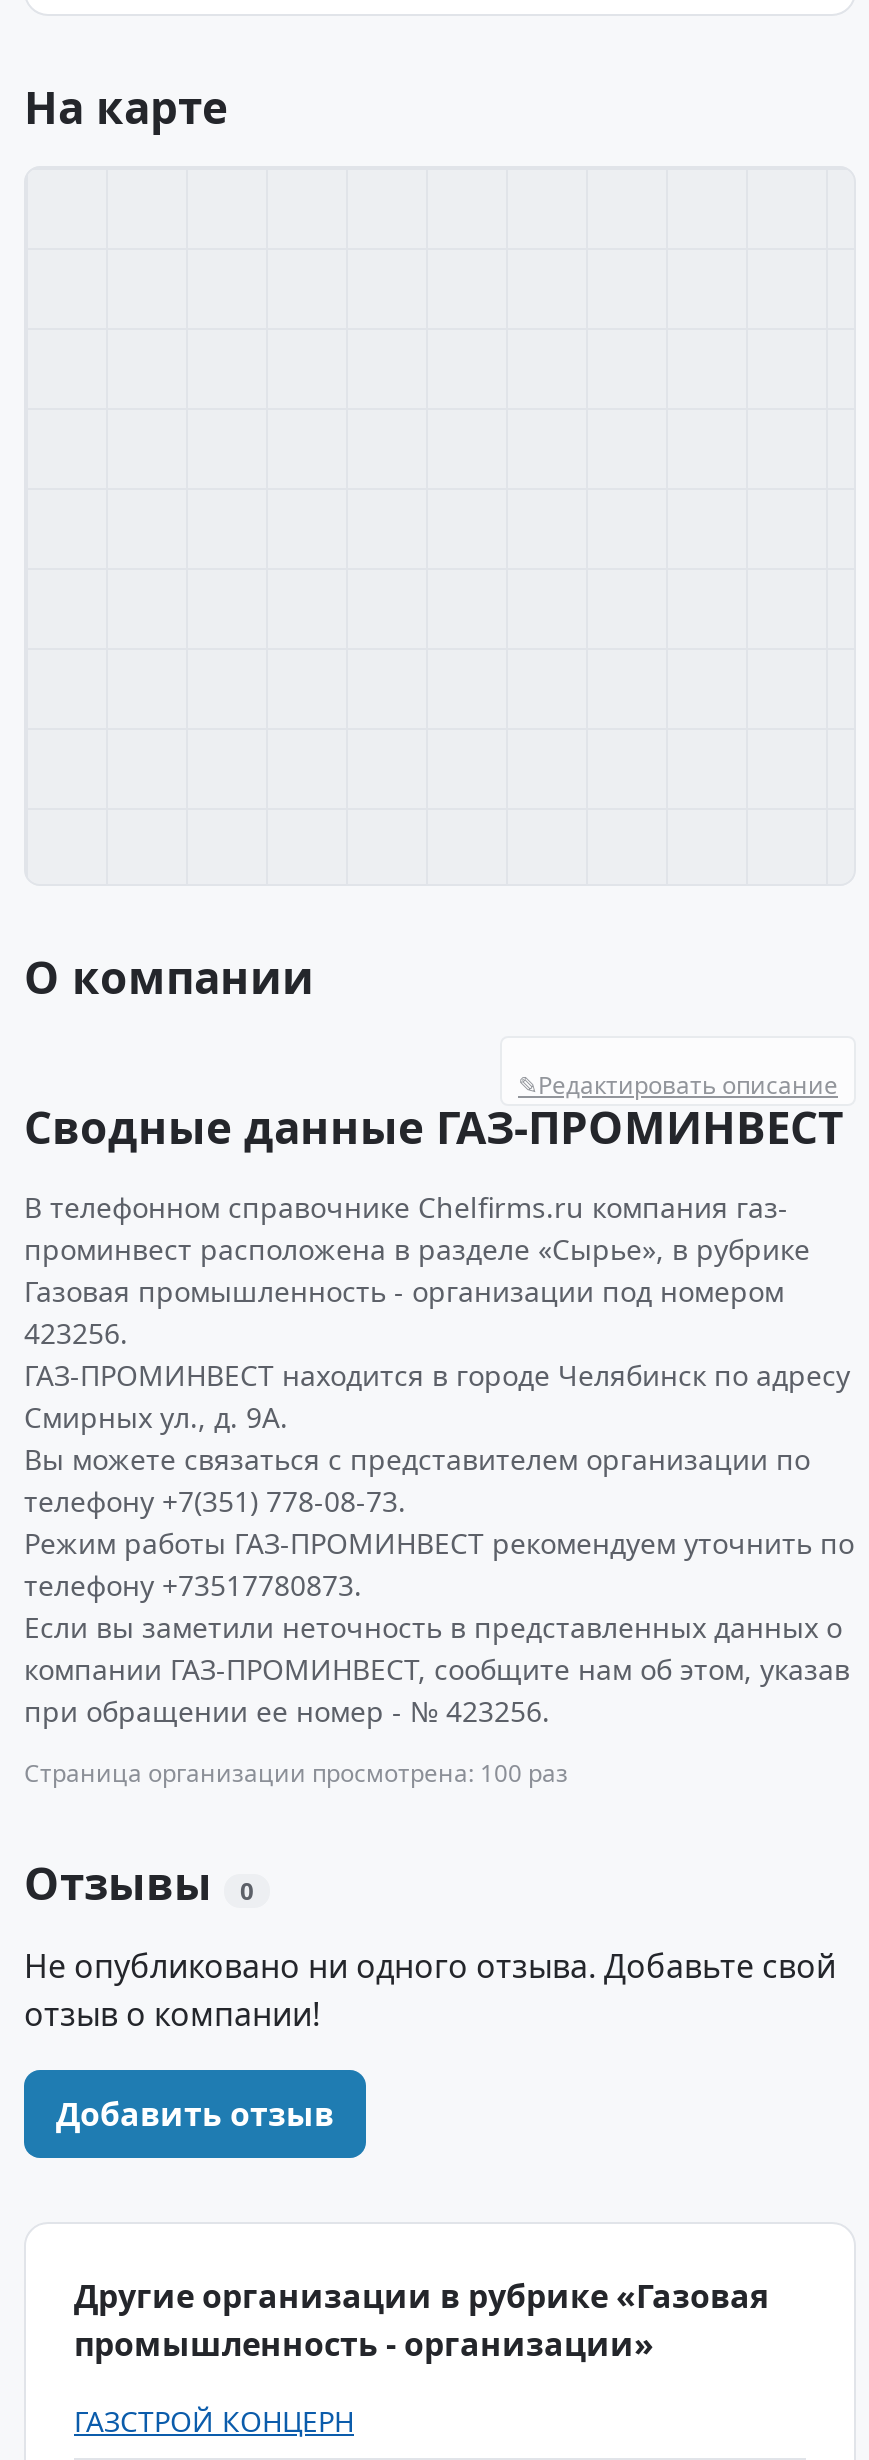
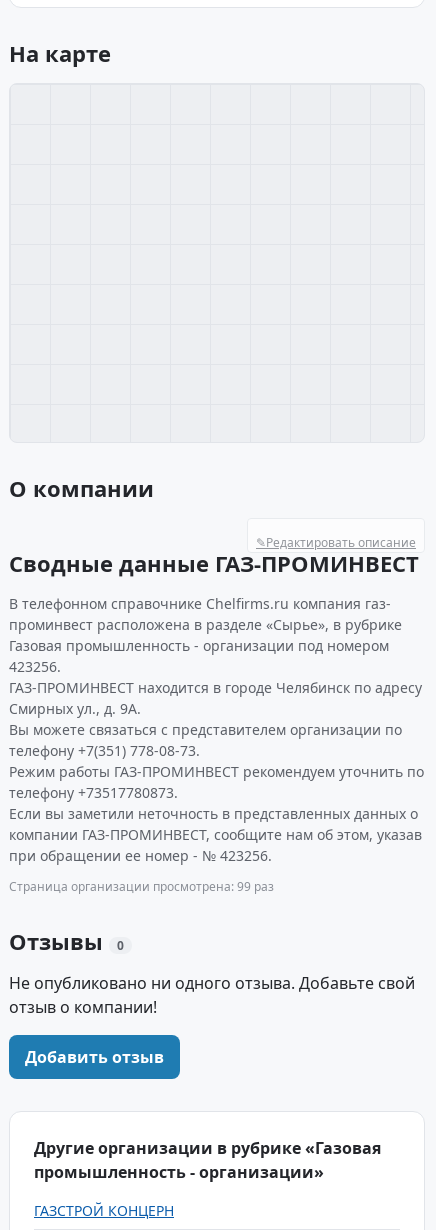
[24,1756,568,1790] Страница организации просмотрена: 100 раз -> [9,878,274,895] Страница организации просмотрена: 99 раз

